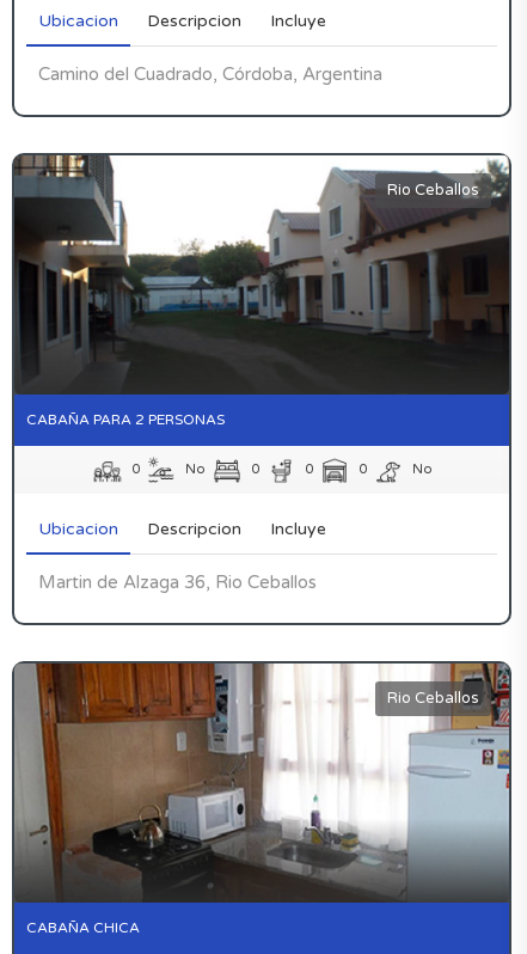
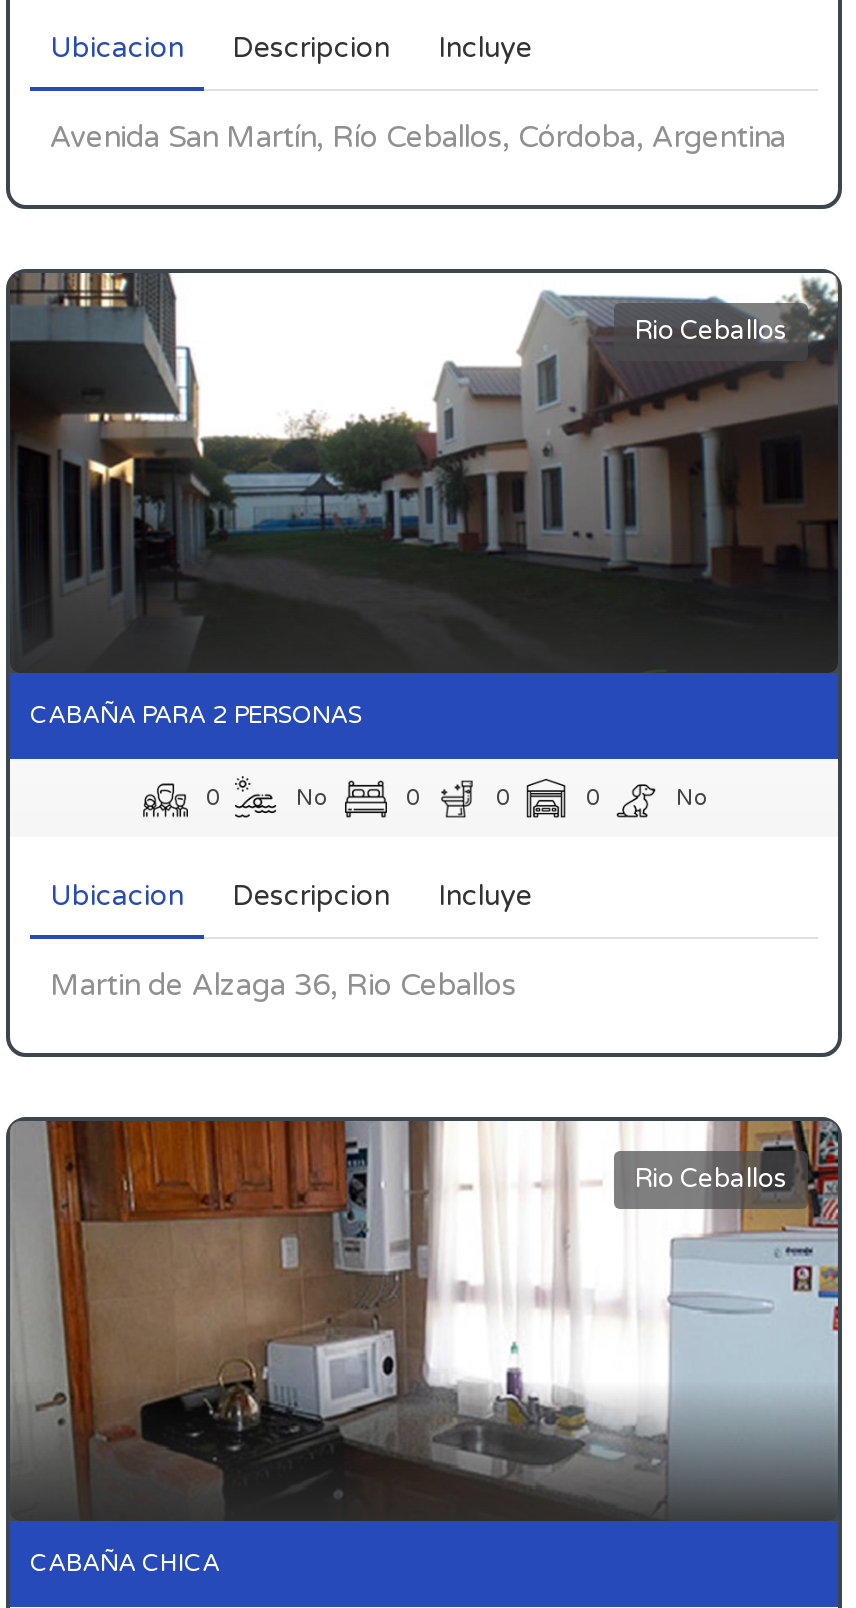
[38,64,382,85] Camino del Cuadrado, Córdoba, Argentina -> [50,119,786,155] Avenida San Martín, Río Ceballos, Córdoba, Argentina

